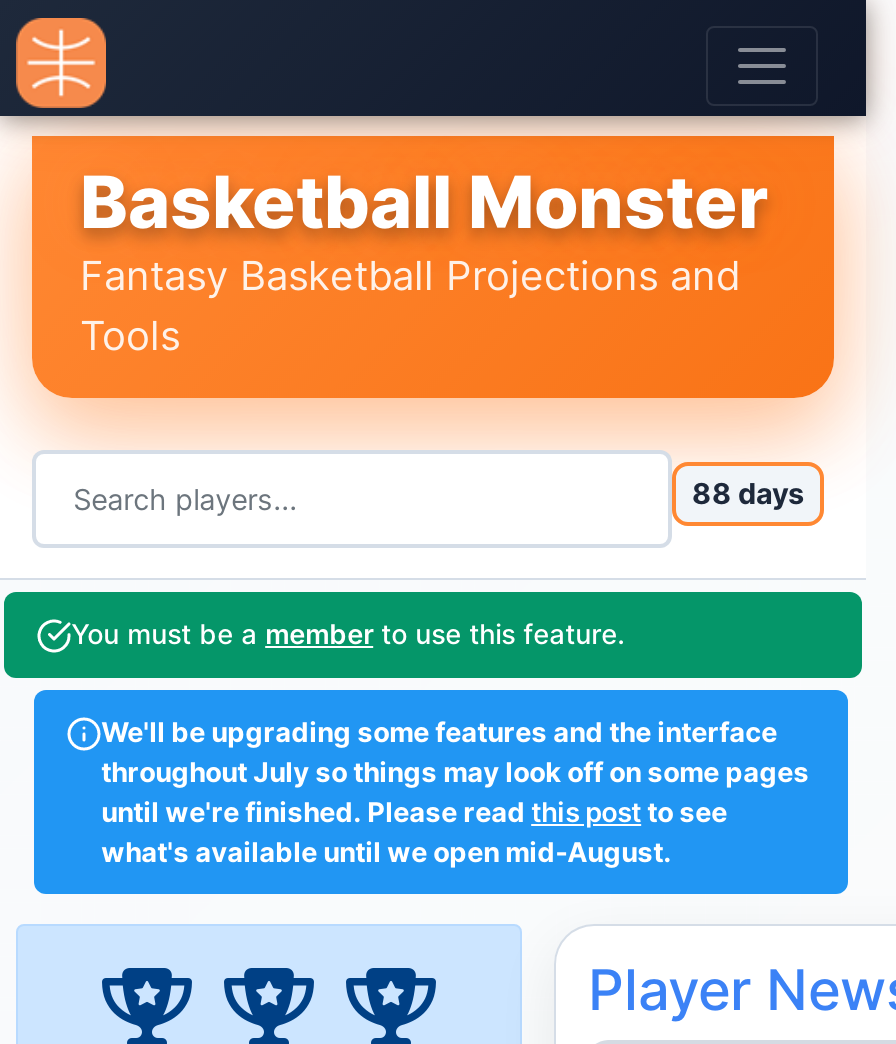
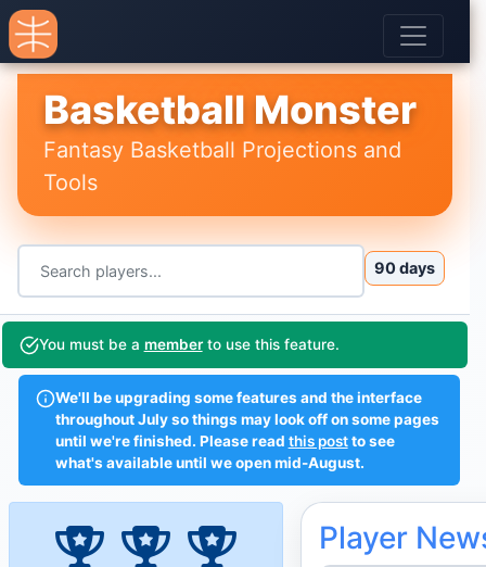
[692,477,804,511] 88 days -> [374,259,435,277] 90 days

